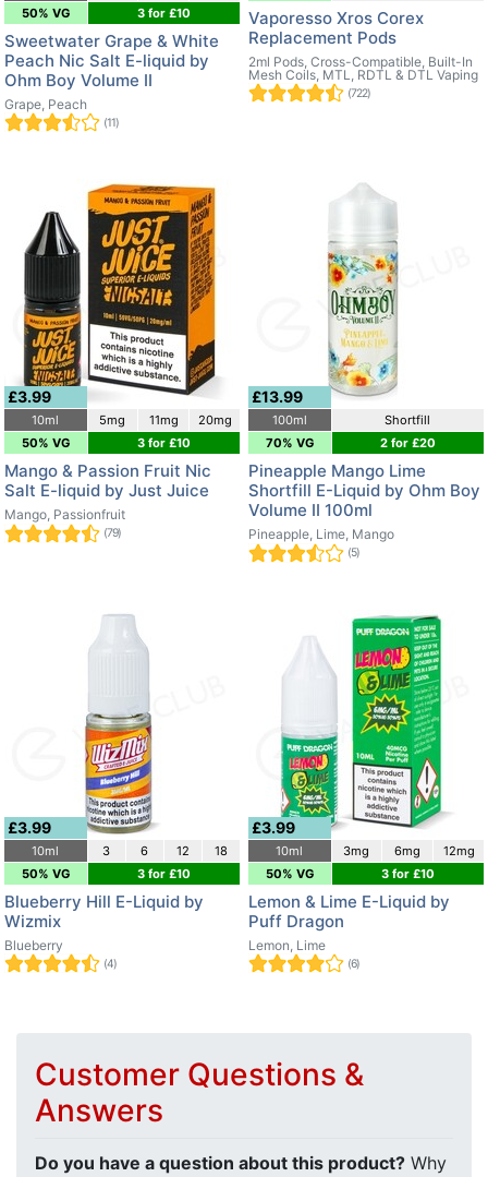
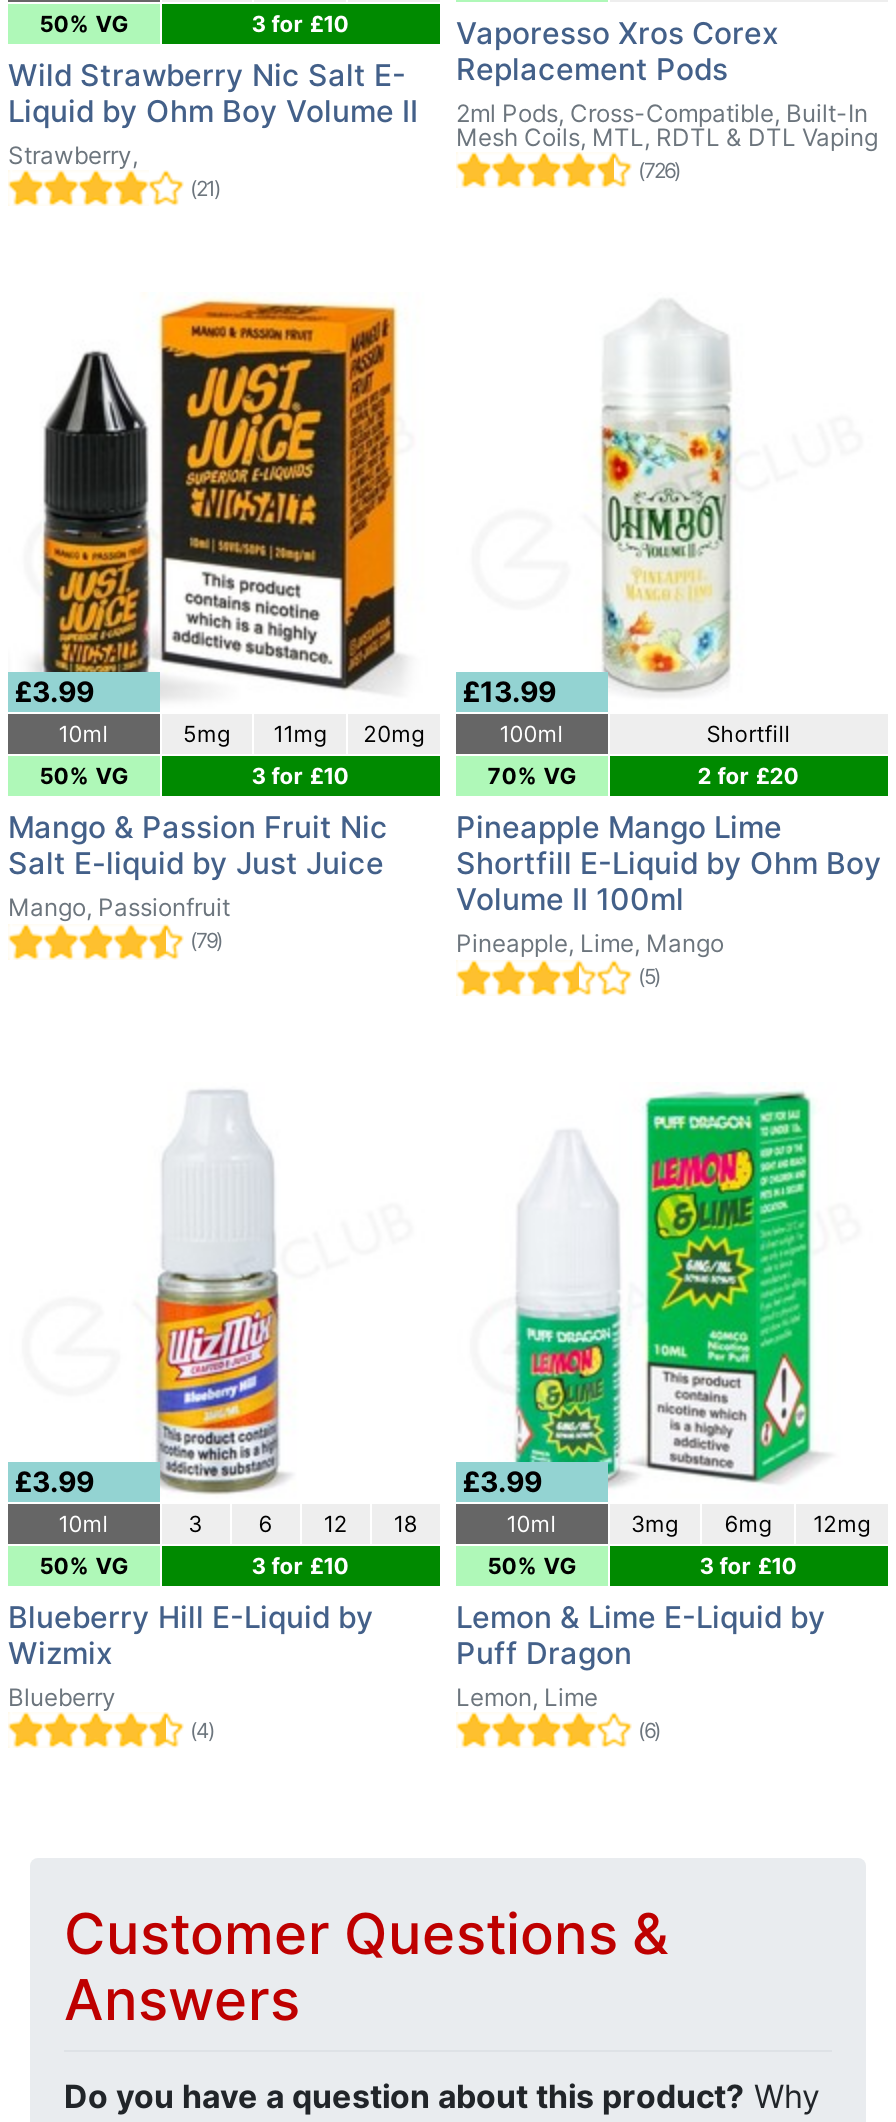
[4,31,219,130] Sweetwater Grape & White | Peach Nic Salt E-liquid by | Ohm Boy Volume II | Grape, Peach | (11) -> [8,56,418,202] Wild Strawberry Nic Salt E- | Liquid by Ohm Boy Volume II | Strawberry, | (21)
[347,86,370,100] (722) -> [638,158,680,184] (726)

